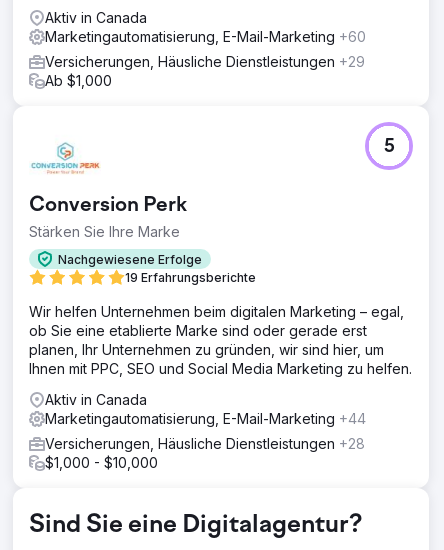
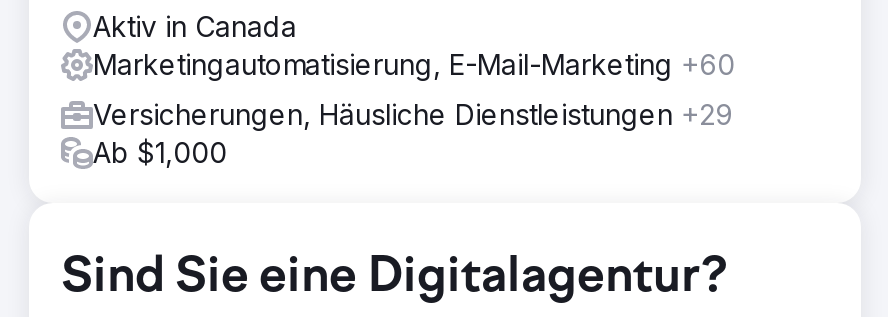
[29,142,256,285] [image] | Conversion Perk | Stärken Sie Ihre Marke | Nachgewiesene Erfolge | 19 Erfahrungsberichte -> none
[383,138,394,157] 5 -> none
[29,249,412,471] [image] | Wir helfen Unternehmen beim digitalen Marketing – egal, | ob Sie eine etablierte Marke sind oder gerade erst | planen, Ihr Unternehmen zu gründen, wir sind hier, um | Ihnen mit PPC, SEO und Social Media Marketing zu helfen. | Aktiv in Canada | Marketingautomatisierung, E-Mail-Marketing +44 | Versicherungen, Häusliche Dienstleistungen +28 | $1,000 - $10,000 -> none

